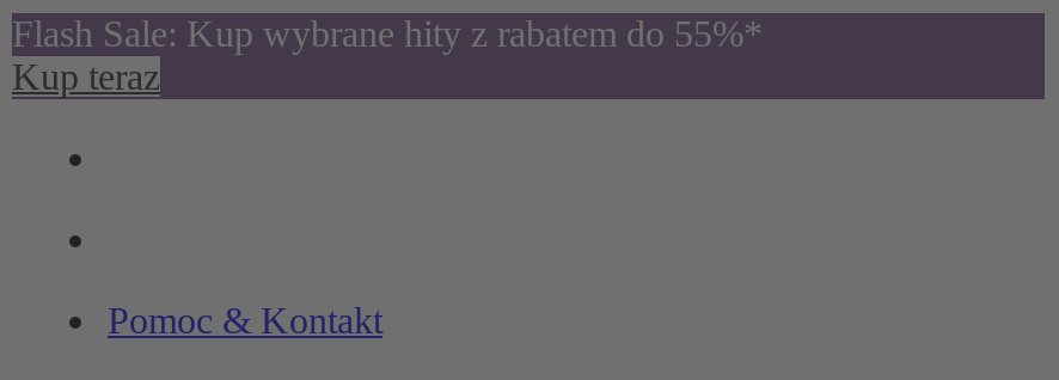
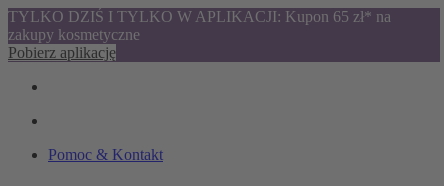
[12,13,763,97] Flash Sale: Kup wybrane hity z rabatem do 55%* | Kup teraz -> [8,8,391,61] TYLKO DZIŚ I TYLKO W APLIKACJI: Kupon 65 zł* na | zakupy kosmetyczne | Pobierz aplikację

